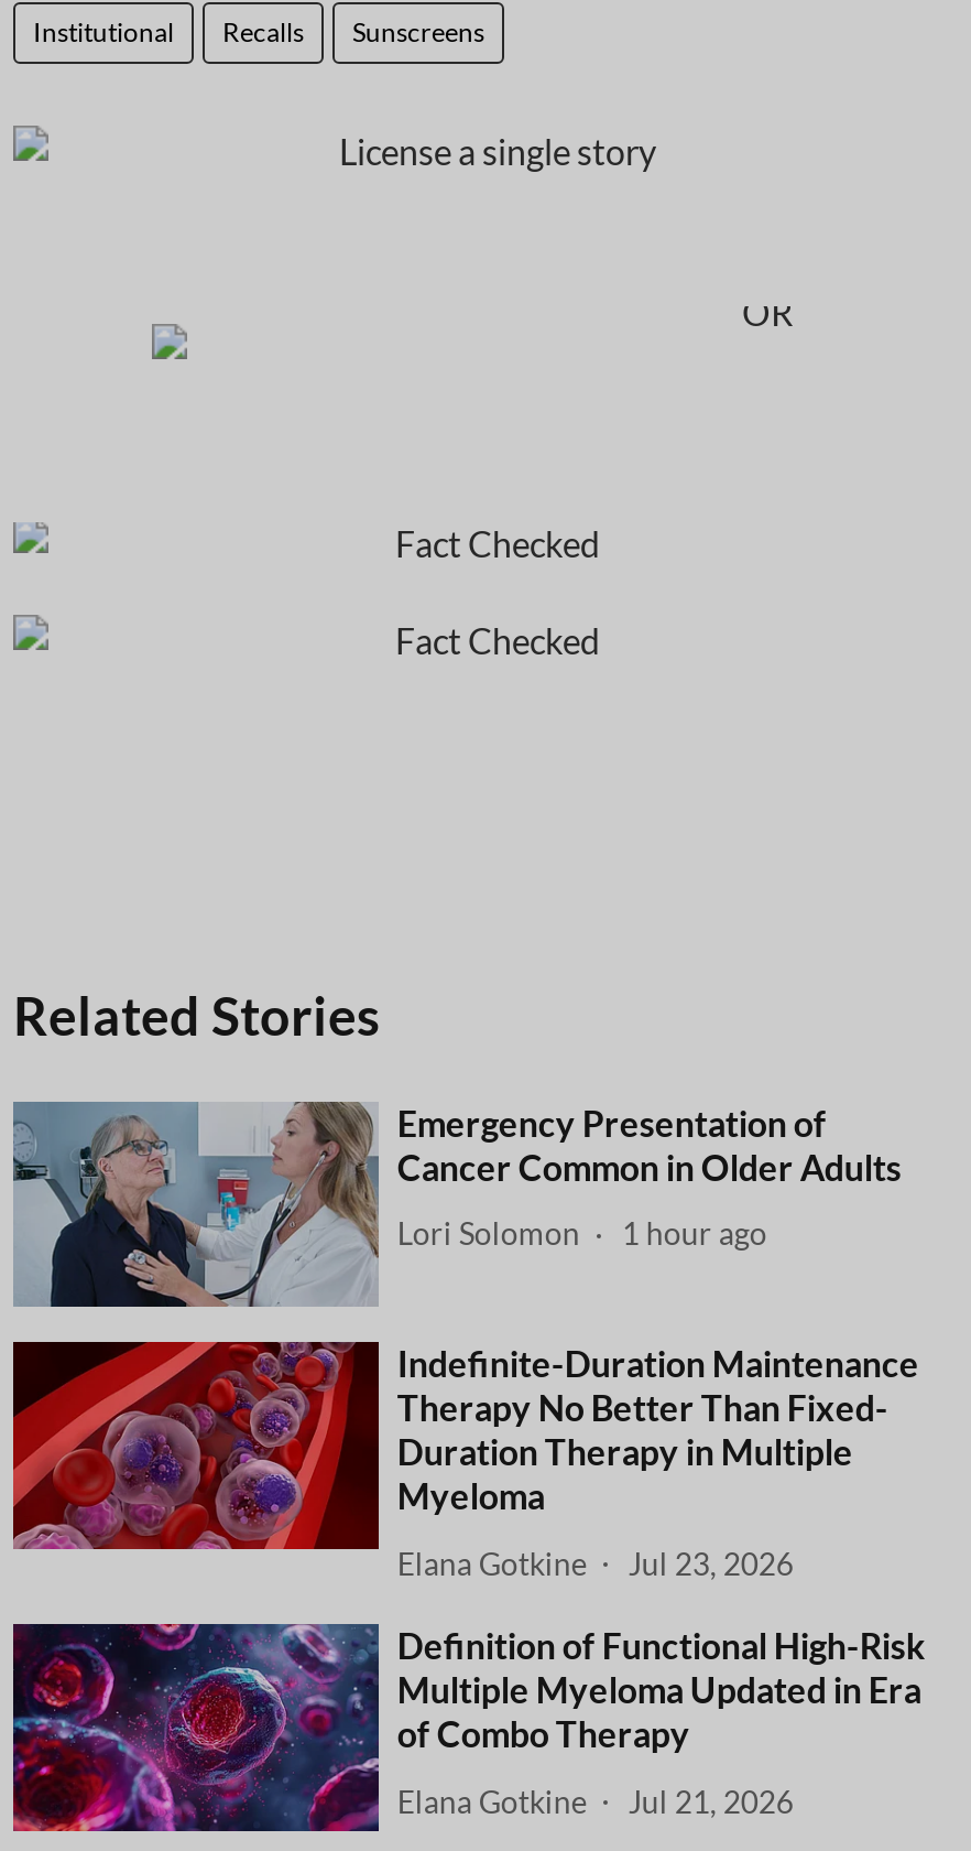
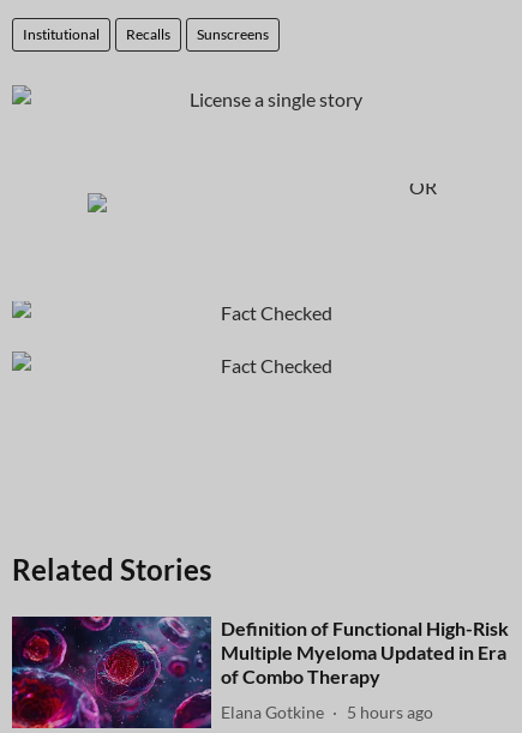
[11,1101,919,1581] [image] | Emergency Presentation of | Cancer Common in Older Adults | Lori Solomon | 1 hour ago | Indefinite-Duration Maintenance | Therapy No Better Than Fixed- | Duration Therapy in Multiple | Myeloma | Elana Gotkine | Jul 23, 2026 -> none
[11,1340,366,1554] [image] -> none
[397,1782,794,1819] Elana Gotkine Jul 21, 2026 -> [221,702,434,722] Elana Gotkine 5 hours ago

